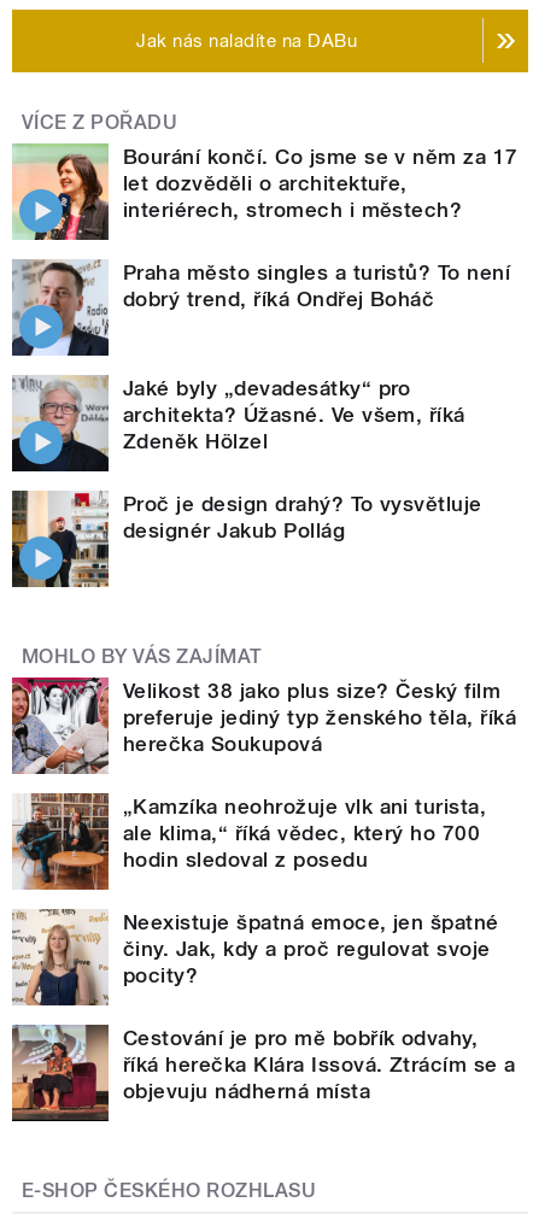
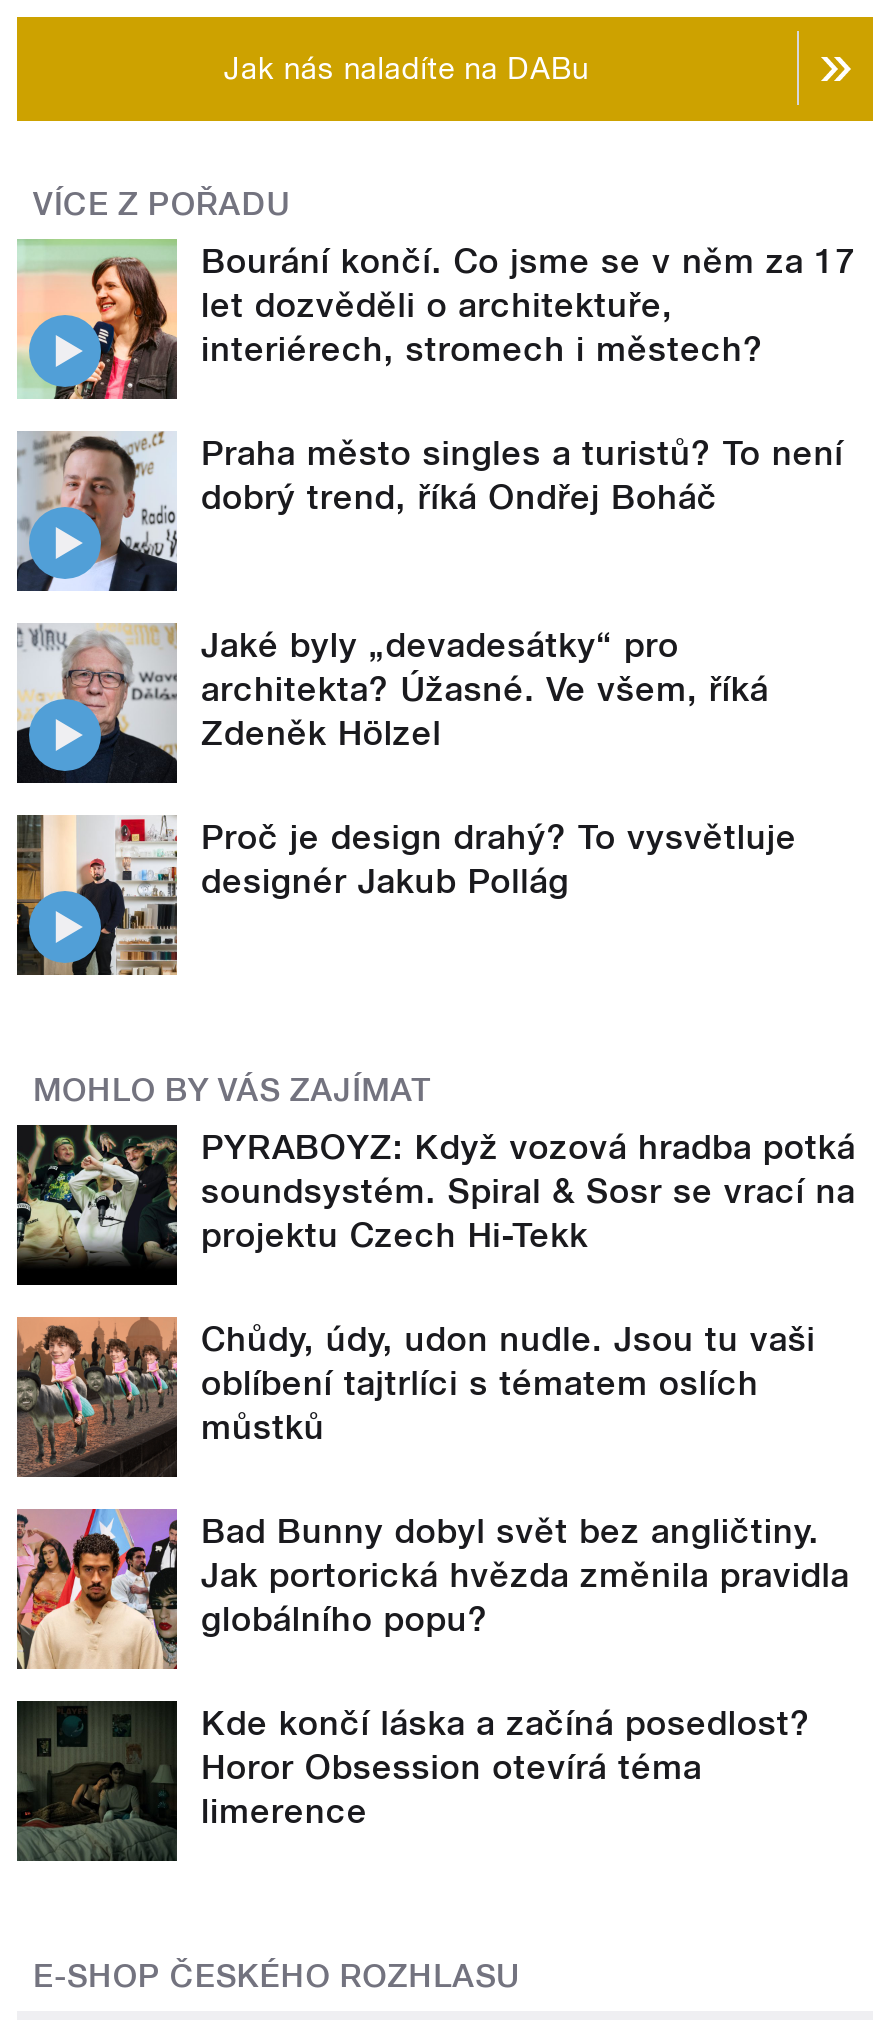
[11,676,516,775] [image] | Velikost 38 jako plus size? Český film | preferuje jediný typ ženského těla, říká | herečka Soukupová -> [15,1123,856,1287] [image] | PYRABOYZ: Když vozová hradba potká | soundsystém. Spiral & Sosr se vrací na | projektu Czech Hi-Tekk
[11,792,486,891] [image] | „Kamzíka neohrožuje vlk ani turista, | ale klima,“ říká vědec, který ho 700 | hodin sledoval z posedu -> [15,1315,816,1479] [image] | Chůdy, údy, udon nudle. Jsou tu vaši | oblíbení tajtrlíci s tématem oslích | můstků
[12,908,499,1007] [image] | Neexistuje špatná emoce, jen špatné | činy. Jak, kdy a proč regulovat svoje | pocity? -> [15,1507,849,1669] [image] | Bad Bunny dobyl svět bez angličtiny. | Jak portorická hvězda změnila pravidla | globálního popu?
[11,1025,516,1120] [image] | Cestování je pro mě bobřík odvahy, | říká herečka Klára Issová. Ztrácím se a | objevuju nádherná místa -> [15,1699,811,1861] [image] | Kde končí láska a začíná posedlost? | Horor Obsession otevírá téma | limerence

